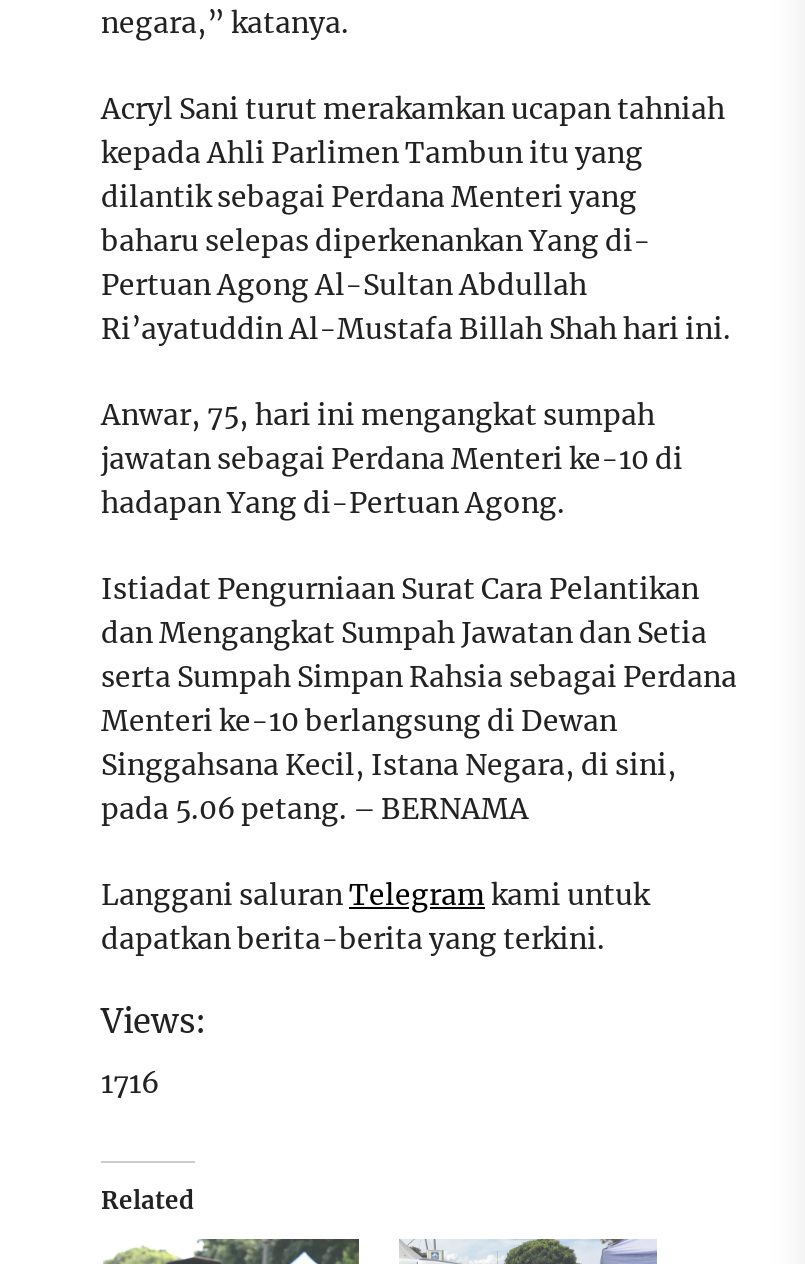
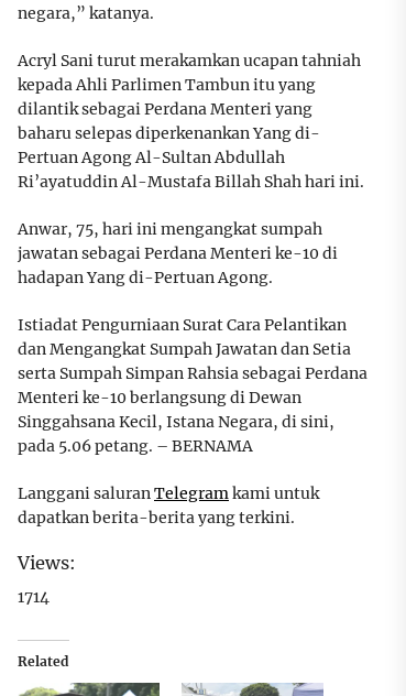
[101,1065,159,1101] 1716 -> [18,587,50,606] 1714

